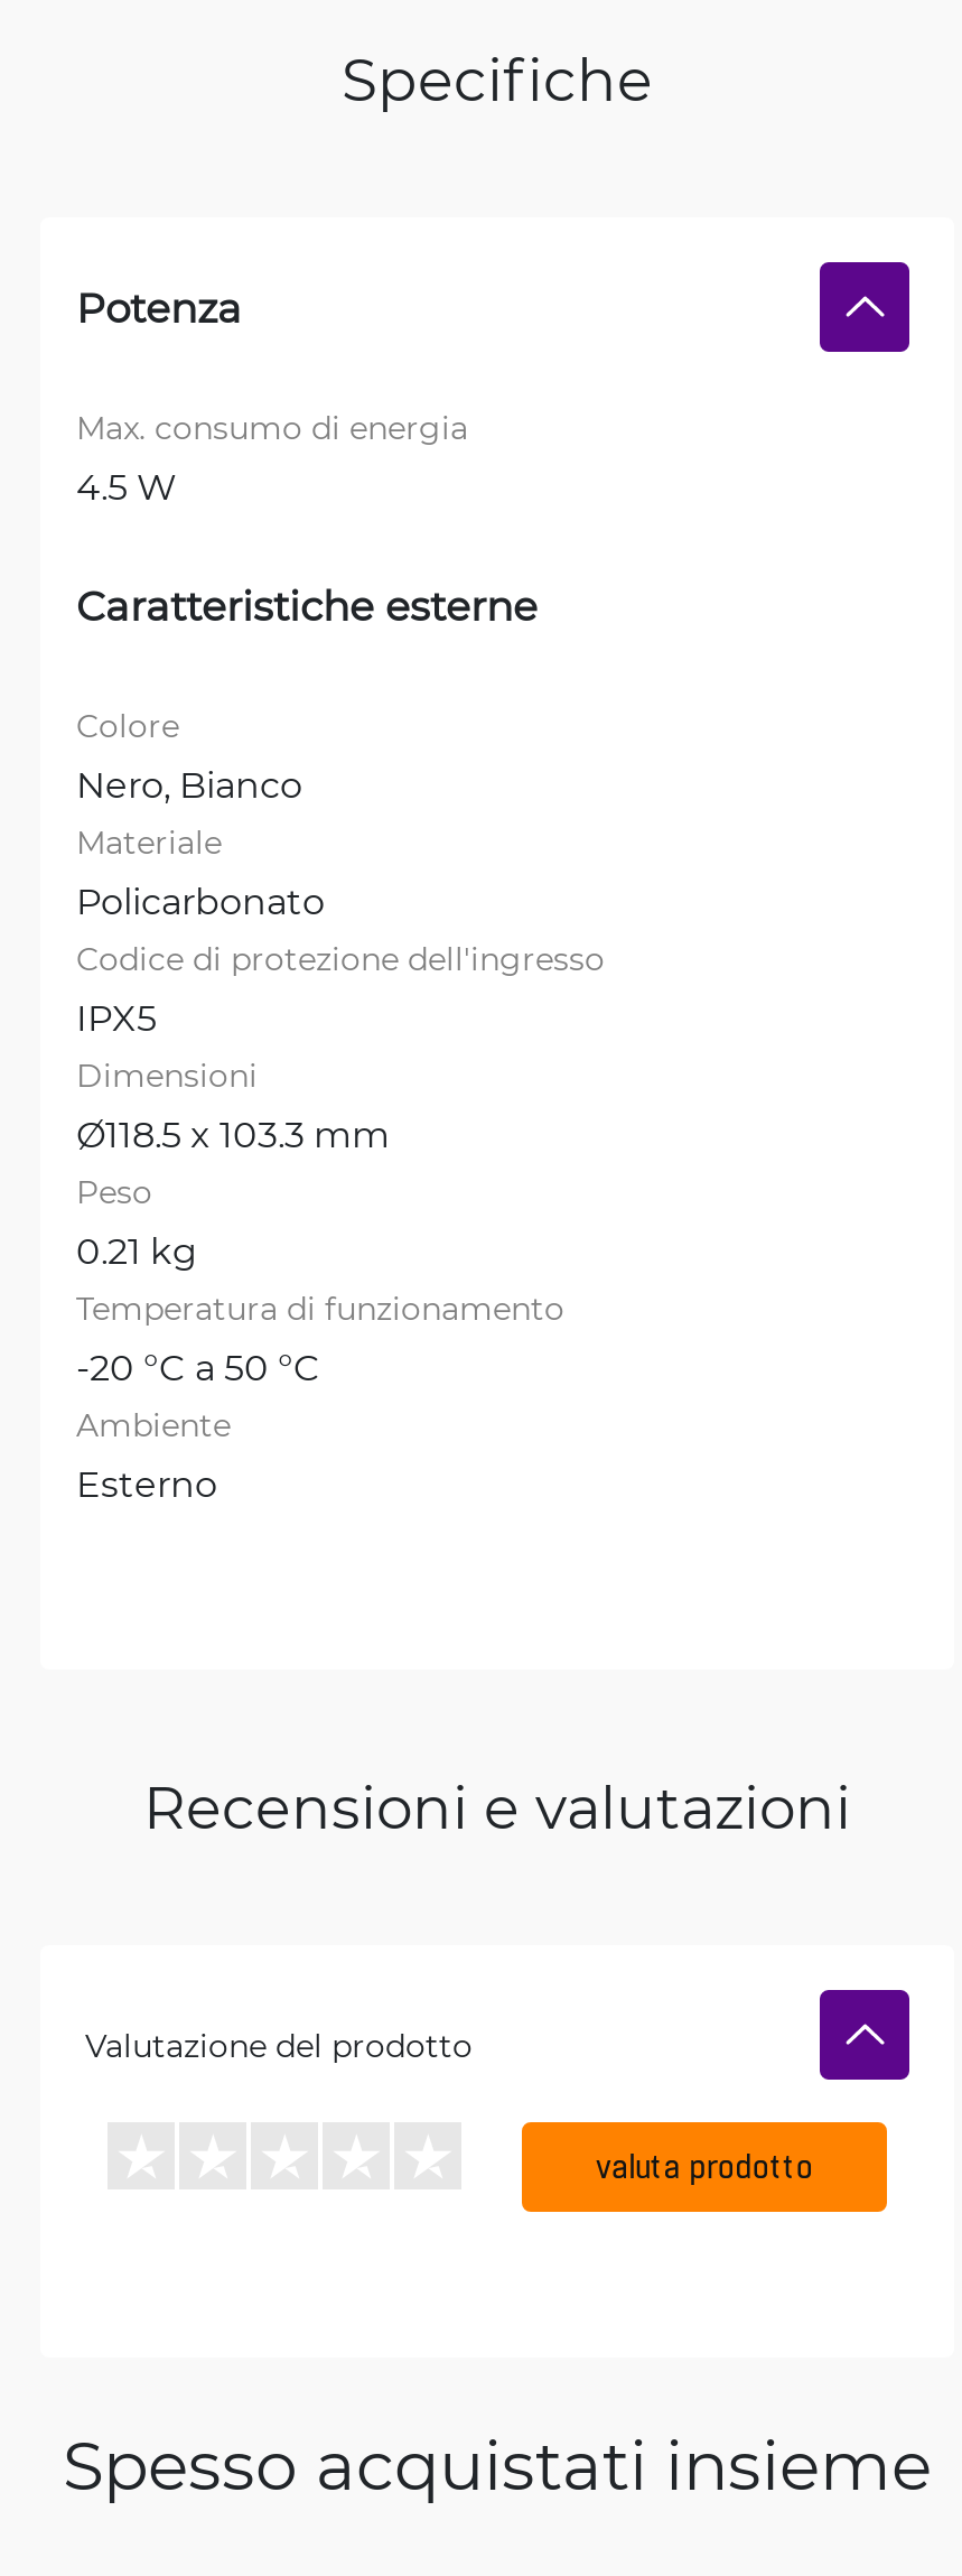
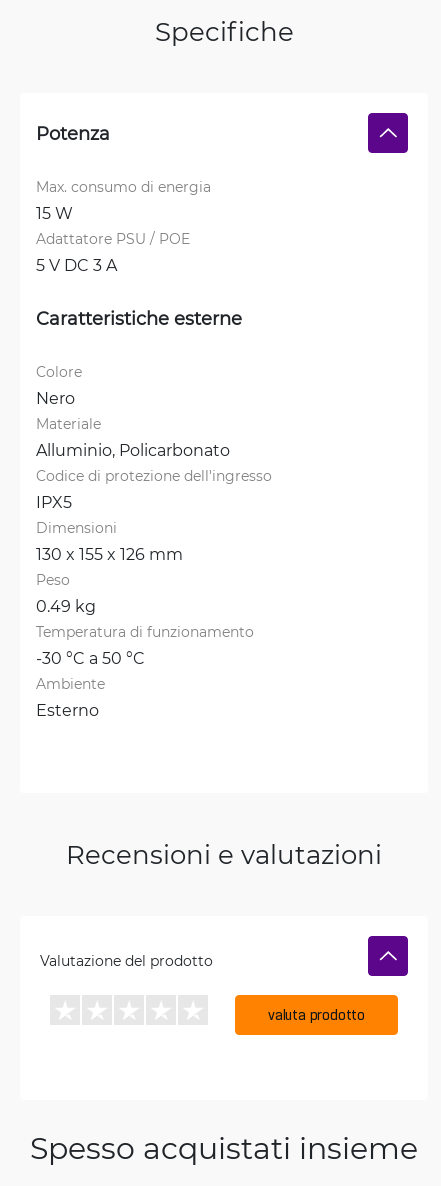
[76,461,177,508] 4.5 W -> [36,202,190,275] 15 W | Adattatore PSU / POE | 5 V DC 3 A
[76,759,302,806] Nero, Bianco -> [36,387,75,408] Nero
[76,875,325,922] Policarbonato -> [36,439,230,460] Alluminio, Policarbonato
[76,1108,390,1155] Ø118.5 x 103.3 mm -> [36,543,183,564] 130 x 155 x 126 mm
[76,1225,197,1272] 0.21 kg -> [36,595,96,616] 0.49 kg
[76,1341,320,1389] -20 °C a 50 °C -> [36,647,145,668] -30 °C a 50 °C

